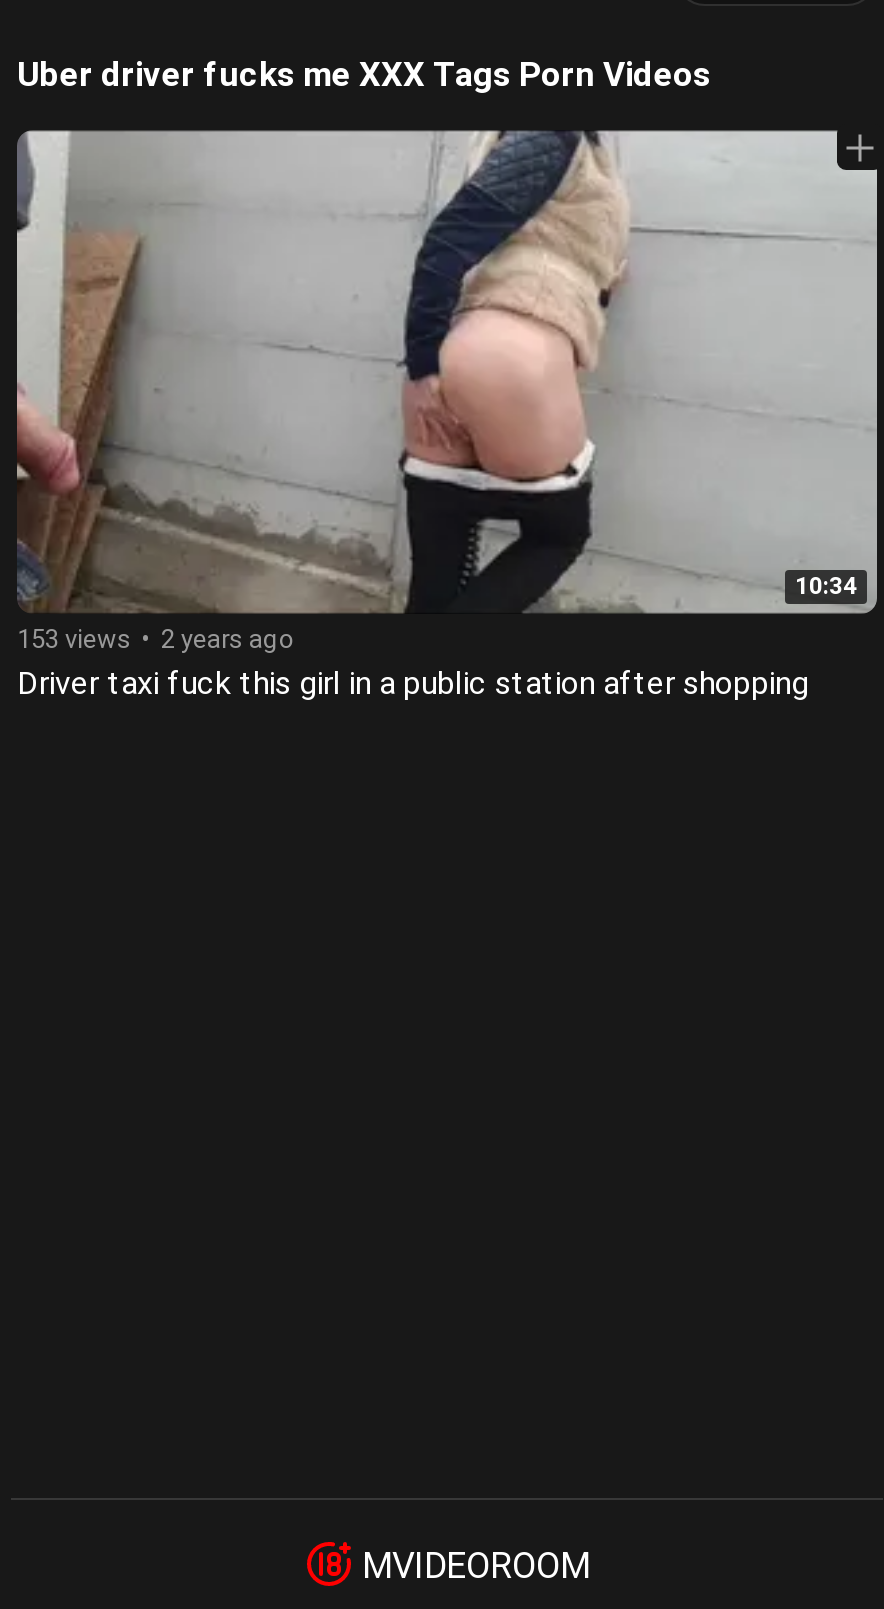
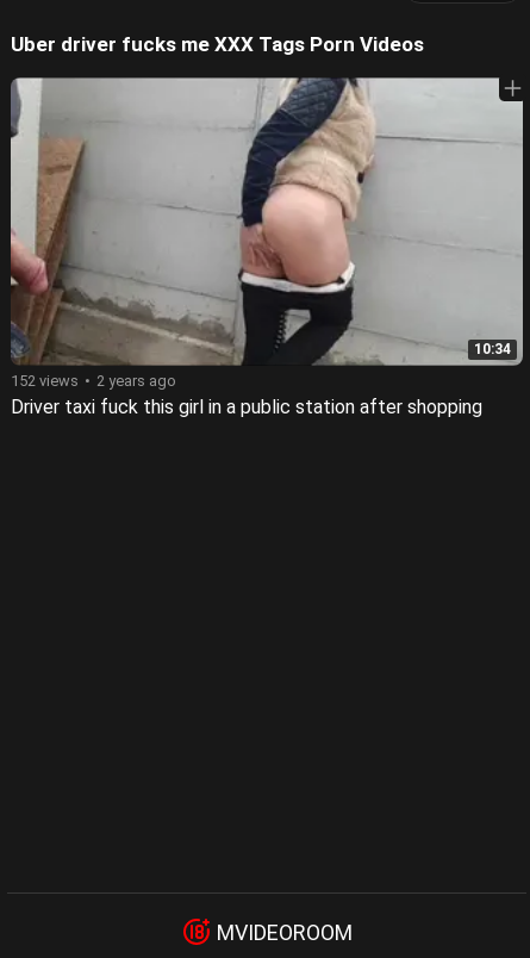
[17,624,295,654] 153 views 2 years ago -> [11,372,176,390] 152 views 2 years ago

